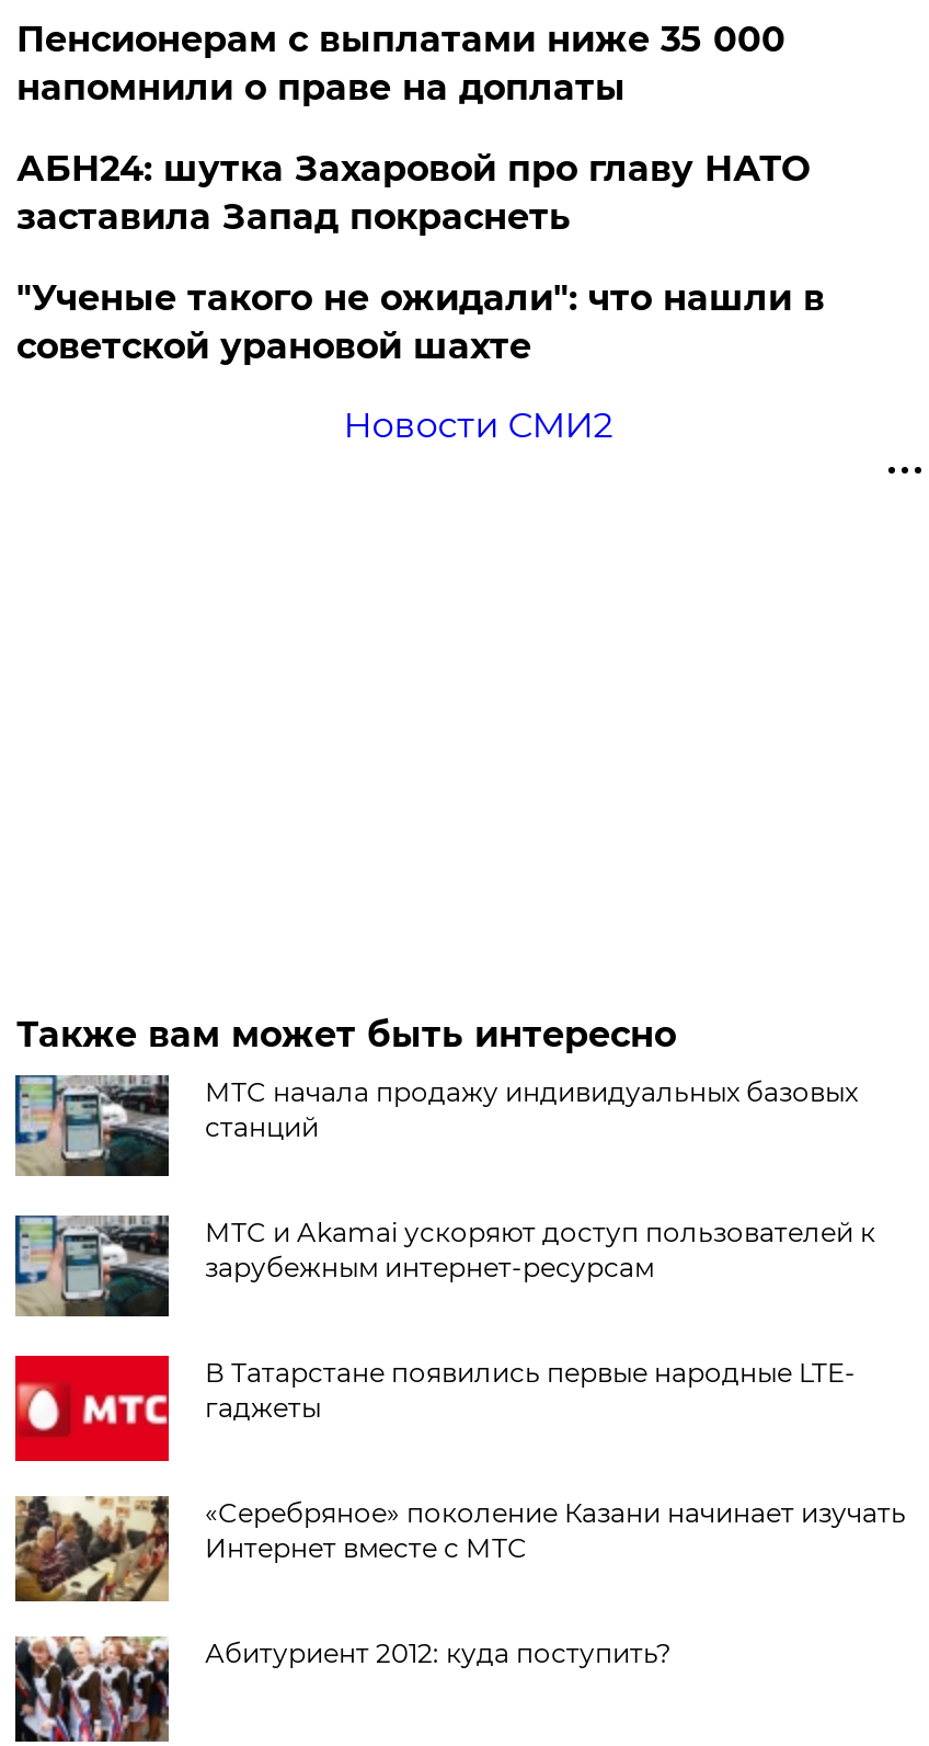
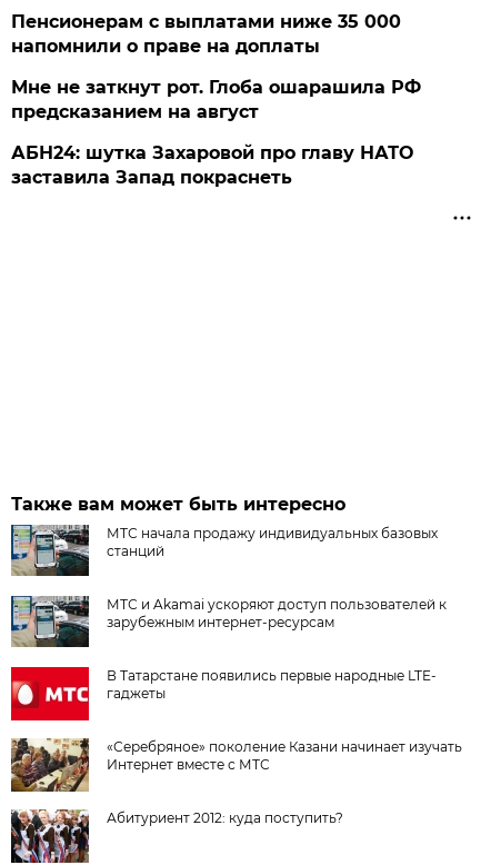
none -> [12,77,421,122] Мне не заткнут рот. Глоба ошарашила РФ | предсказанием на август
moved [16,148,809,238] -> [12,142,414,188]: АБН24: шутка Захаровой про главу НАТО | заставила Запад покраснеть
[16,277,825,446] "Ученые такого не ожидали": что нашли в | советской урановой шахте | Новости СМИ2 -> none

